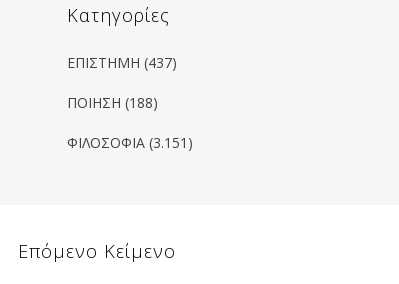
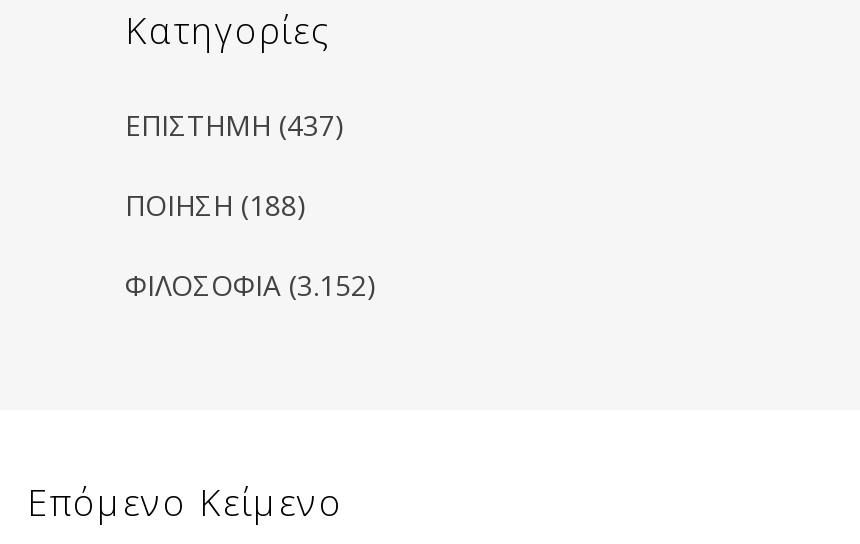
[67,133,193,152] ΦΙΛΟΣΟΦΙΑ (3.151) -> [125,266,377,304] ΦΙΛΟΣΟΦΙΑ (3.152)

